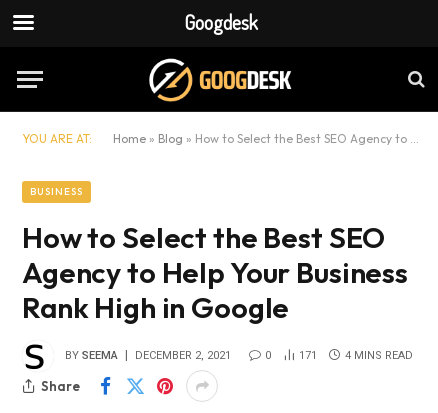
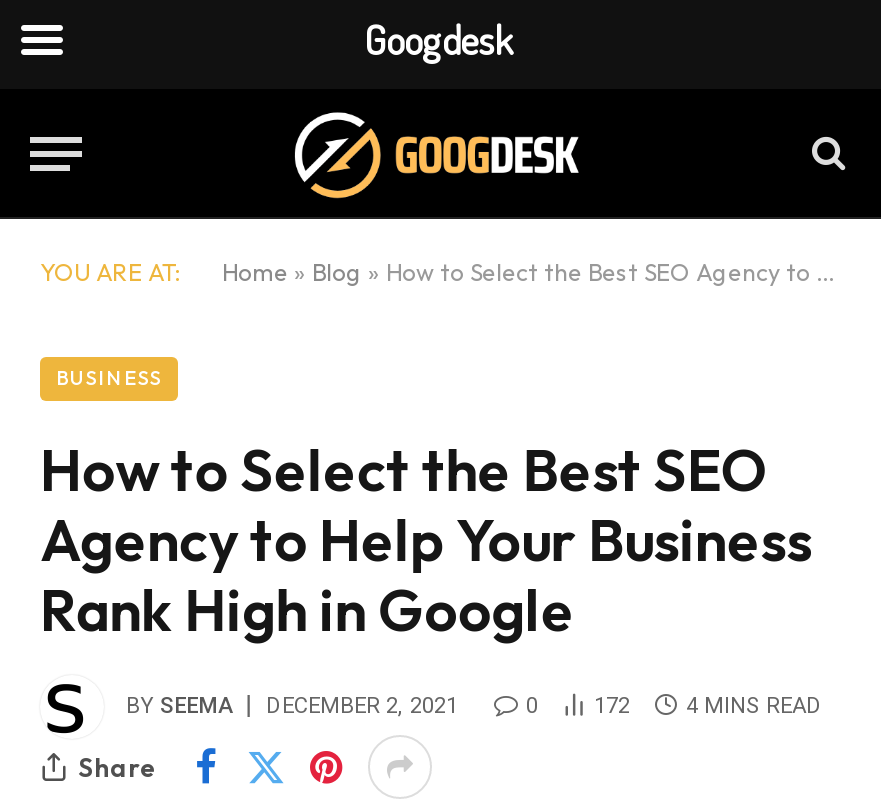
[299,349,317,362] 171 -> [594,693,630,719] 172

